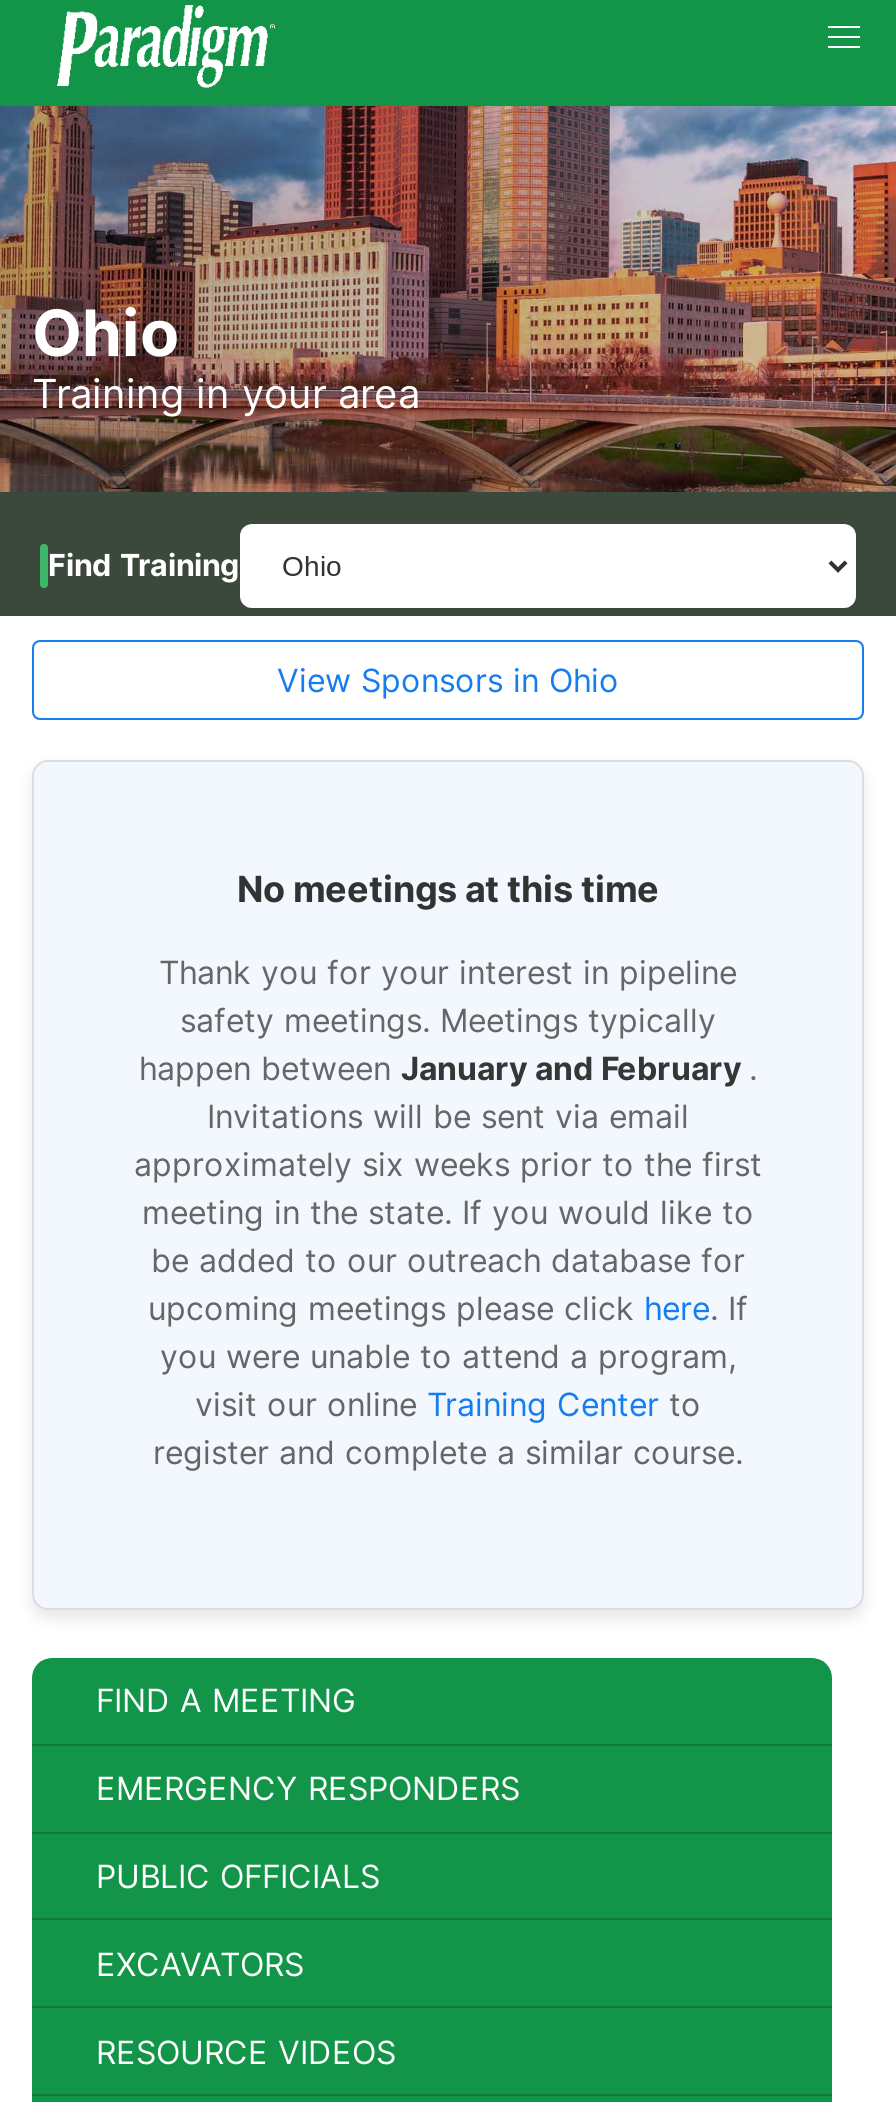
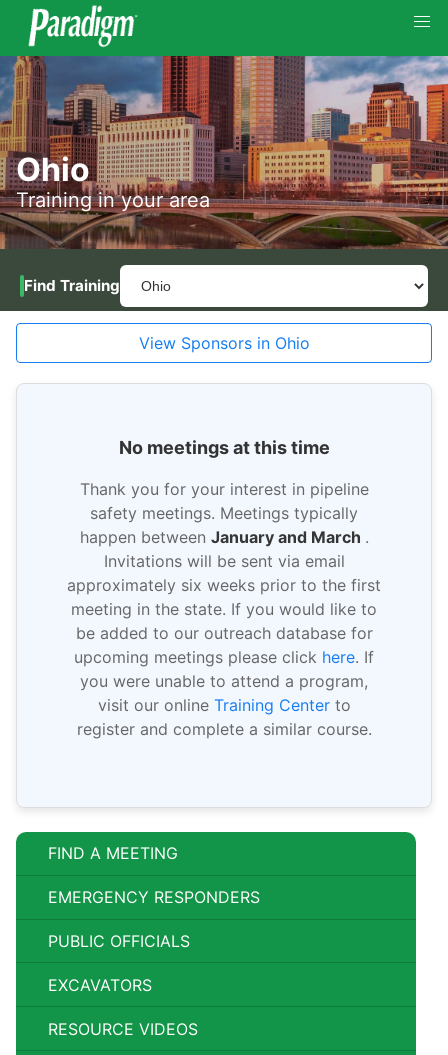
[139,1048,757,1088] happen between January and February. -> [79,527,368,547] happen between January and March.

